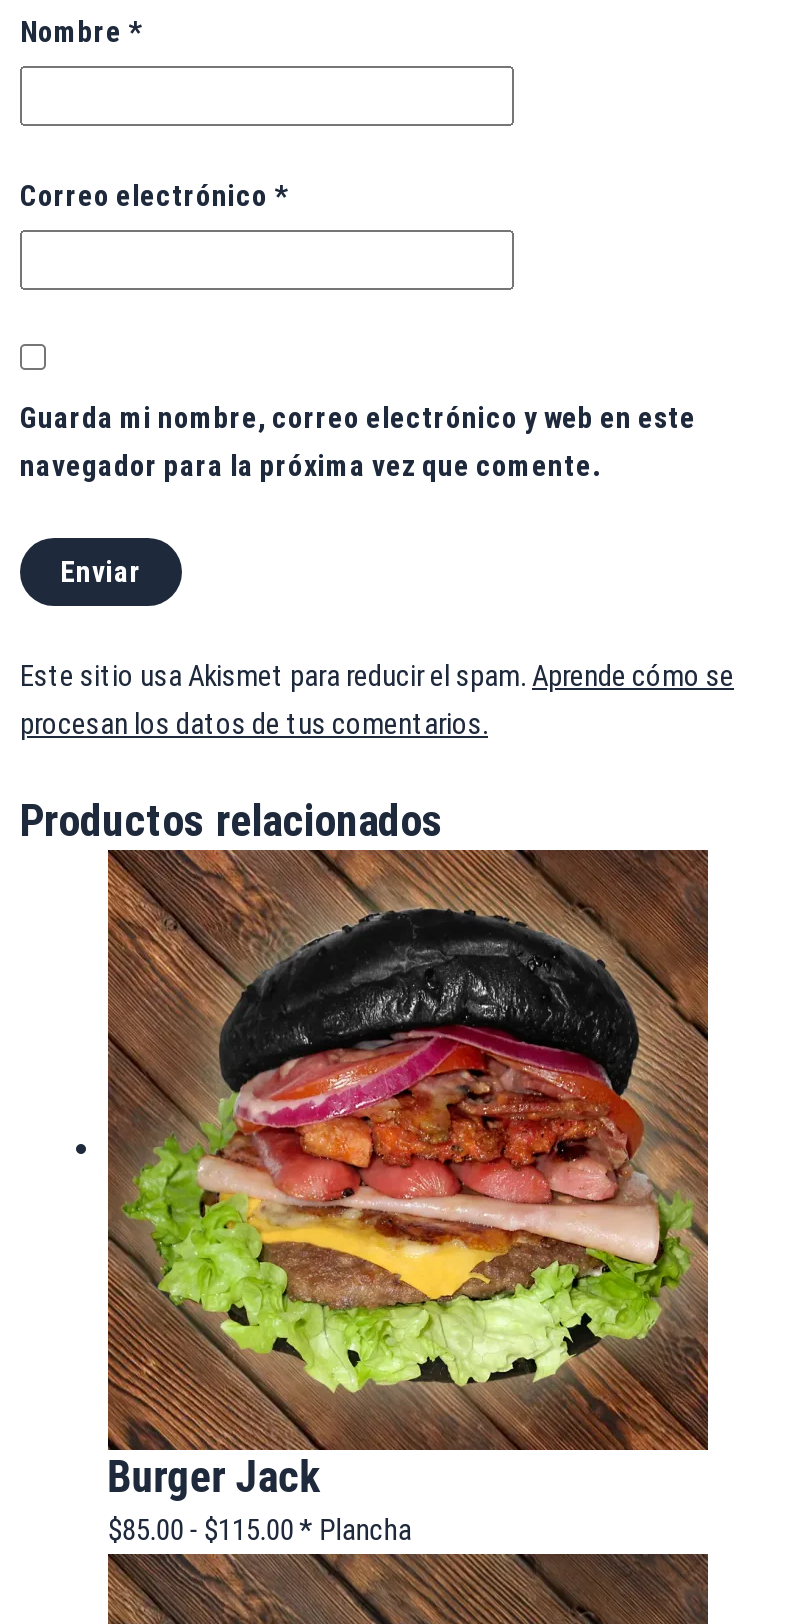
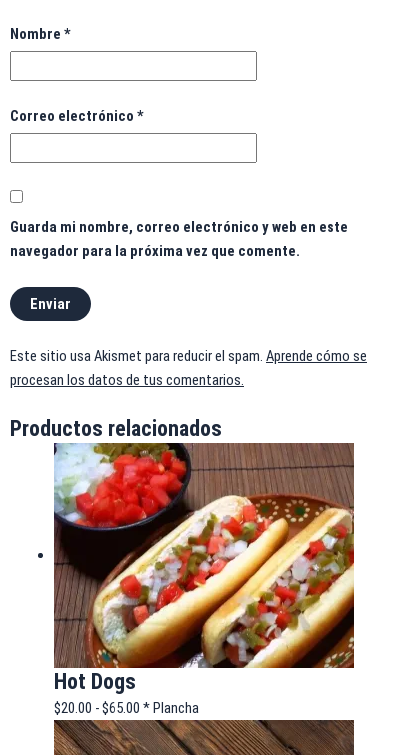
[106,850,710,1549] [image] | Burger Jack | $85.00 - $115.00 -> [53,443,355,717] [image] | Hot Dogs | $20.00 - $65.00

